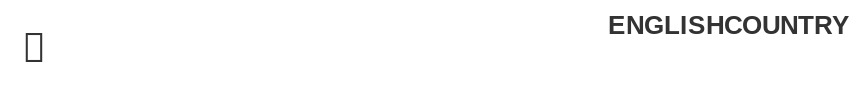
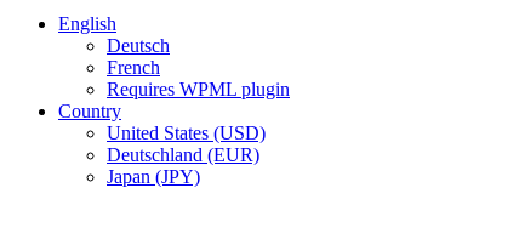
[608,10,850,40] ENGLISHCOUNTRY -> [58,13,290,187] English | Deutsch | French | Requires WPML plugin | Country | United States (USD) | Deutschland (EUR) | Japan (JPY)

